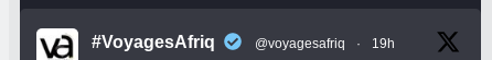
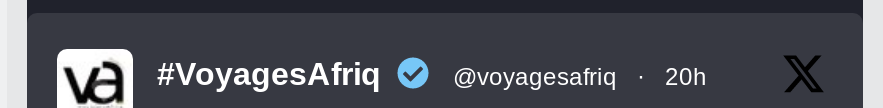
[372,36,395,51] 19h -> [665,63,707,91] 20h

